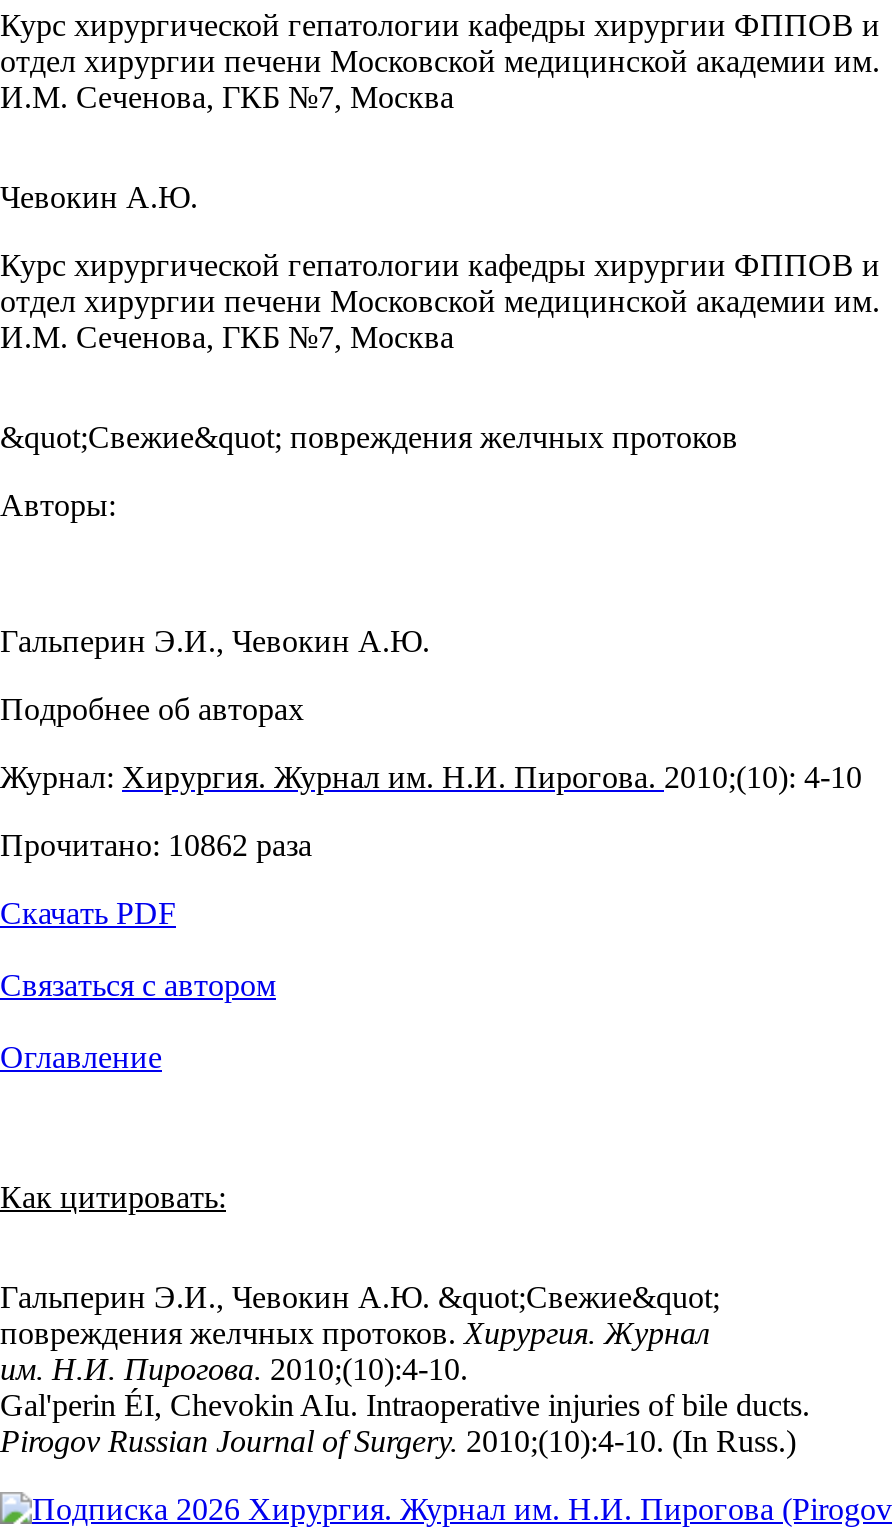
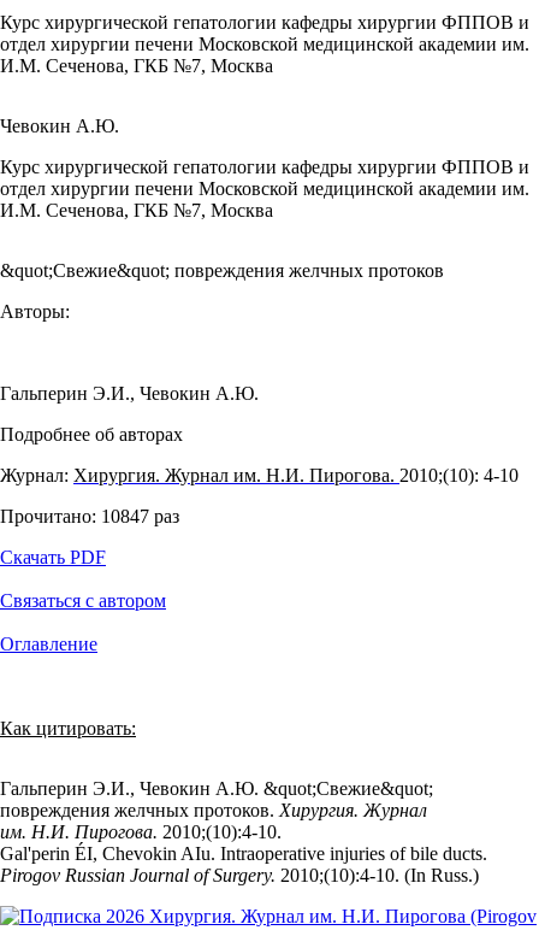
[0,828,312,862] Прочитано: 10862 раза -> [0,506,179,526] Прочитано: 10847 раз

